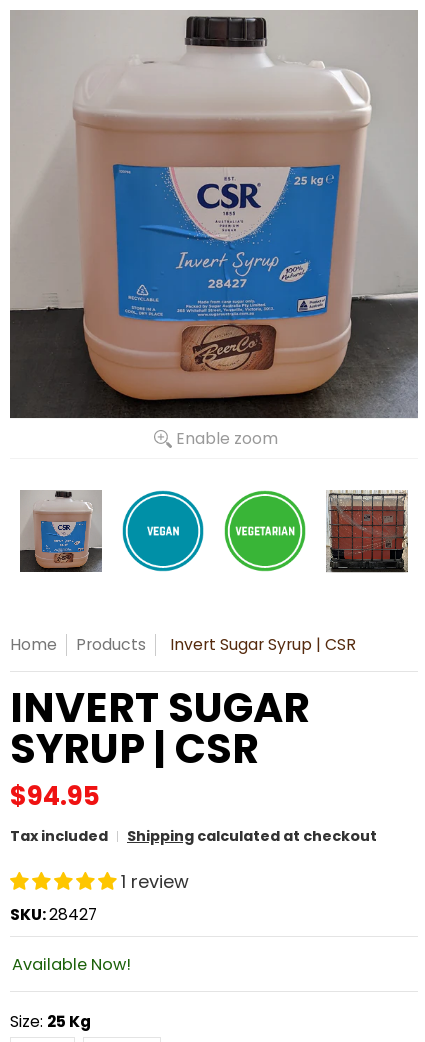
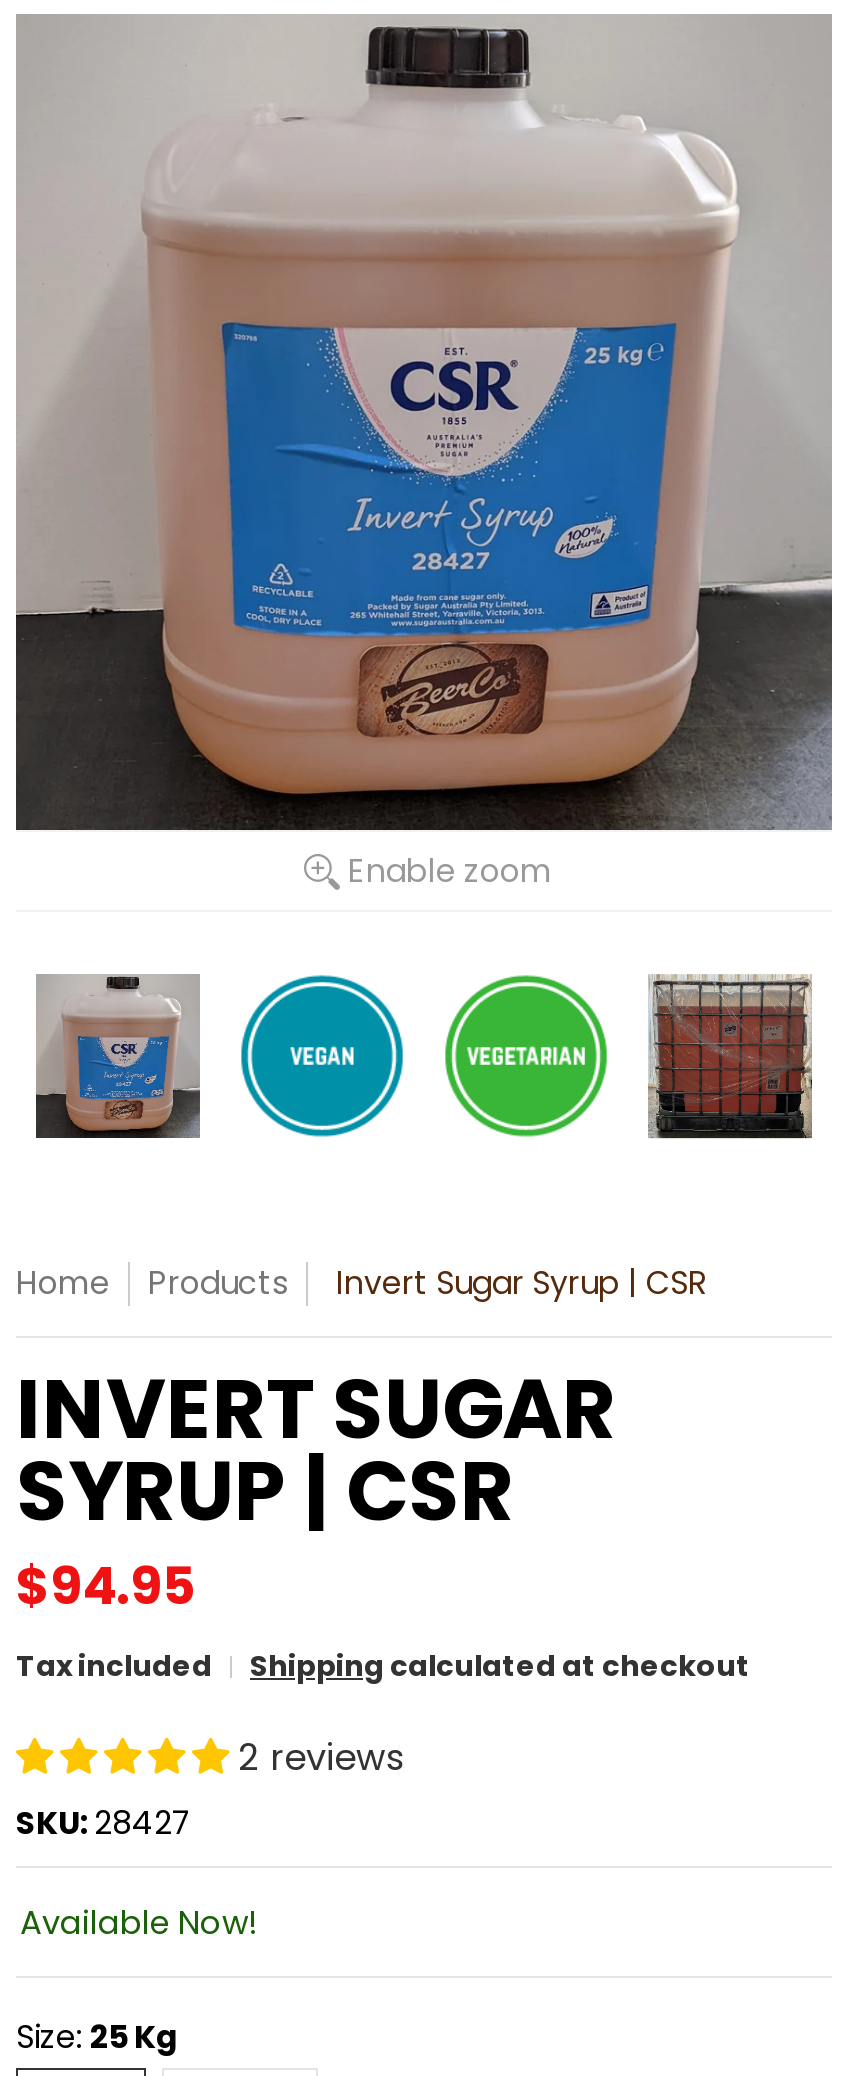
[121,868,189,893] 1 review -> [238,1731,406,1781] 2 reviews

